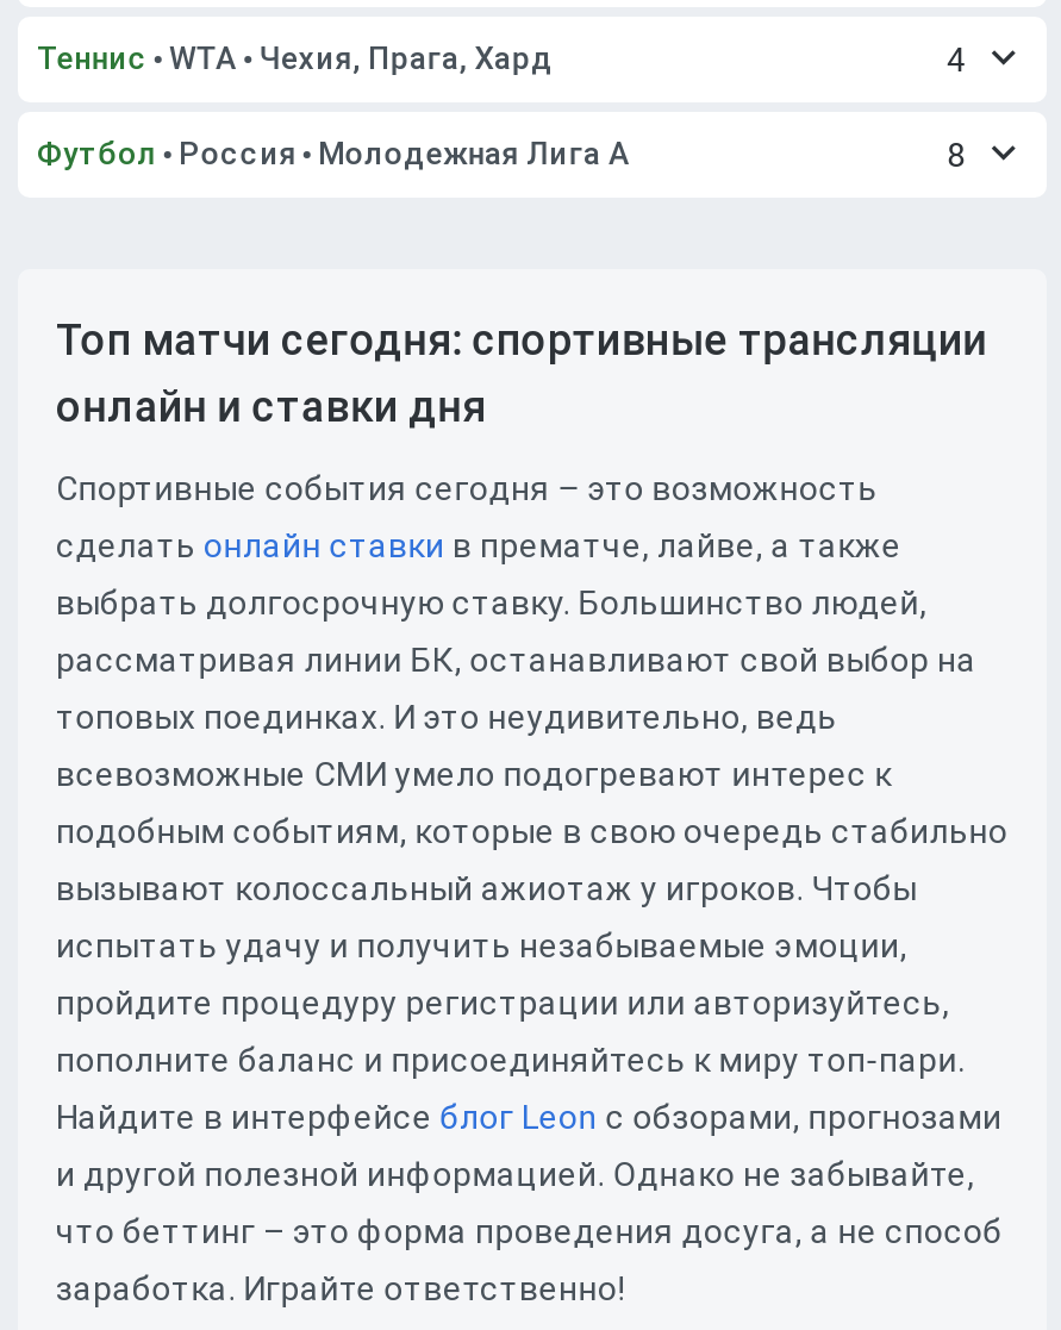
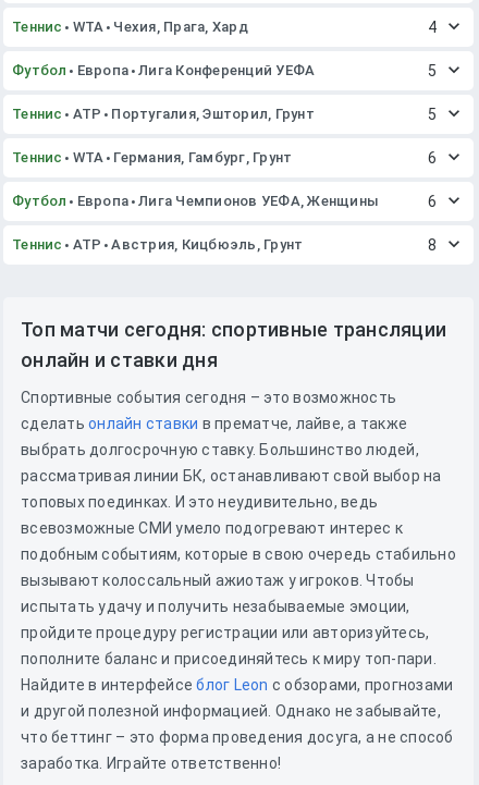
[37,136,630,171] Футбол Россия Молодежная Лига А -> [12,62,437,253] Футбол Европа Лига Конференций УЕФА | 5 | Теннис ATP Португалия, Эшторил, Грунт | 5 | Теннис WTA Германия, Гамбург, Грунт | 6 | Футбол Европа Лига Чемпионов УЕФА, Женщины | 6 | Теннис ATP Австрия, Кицбюэль, Грунт

